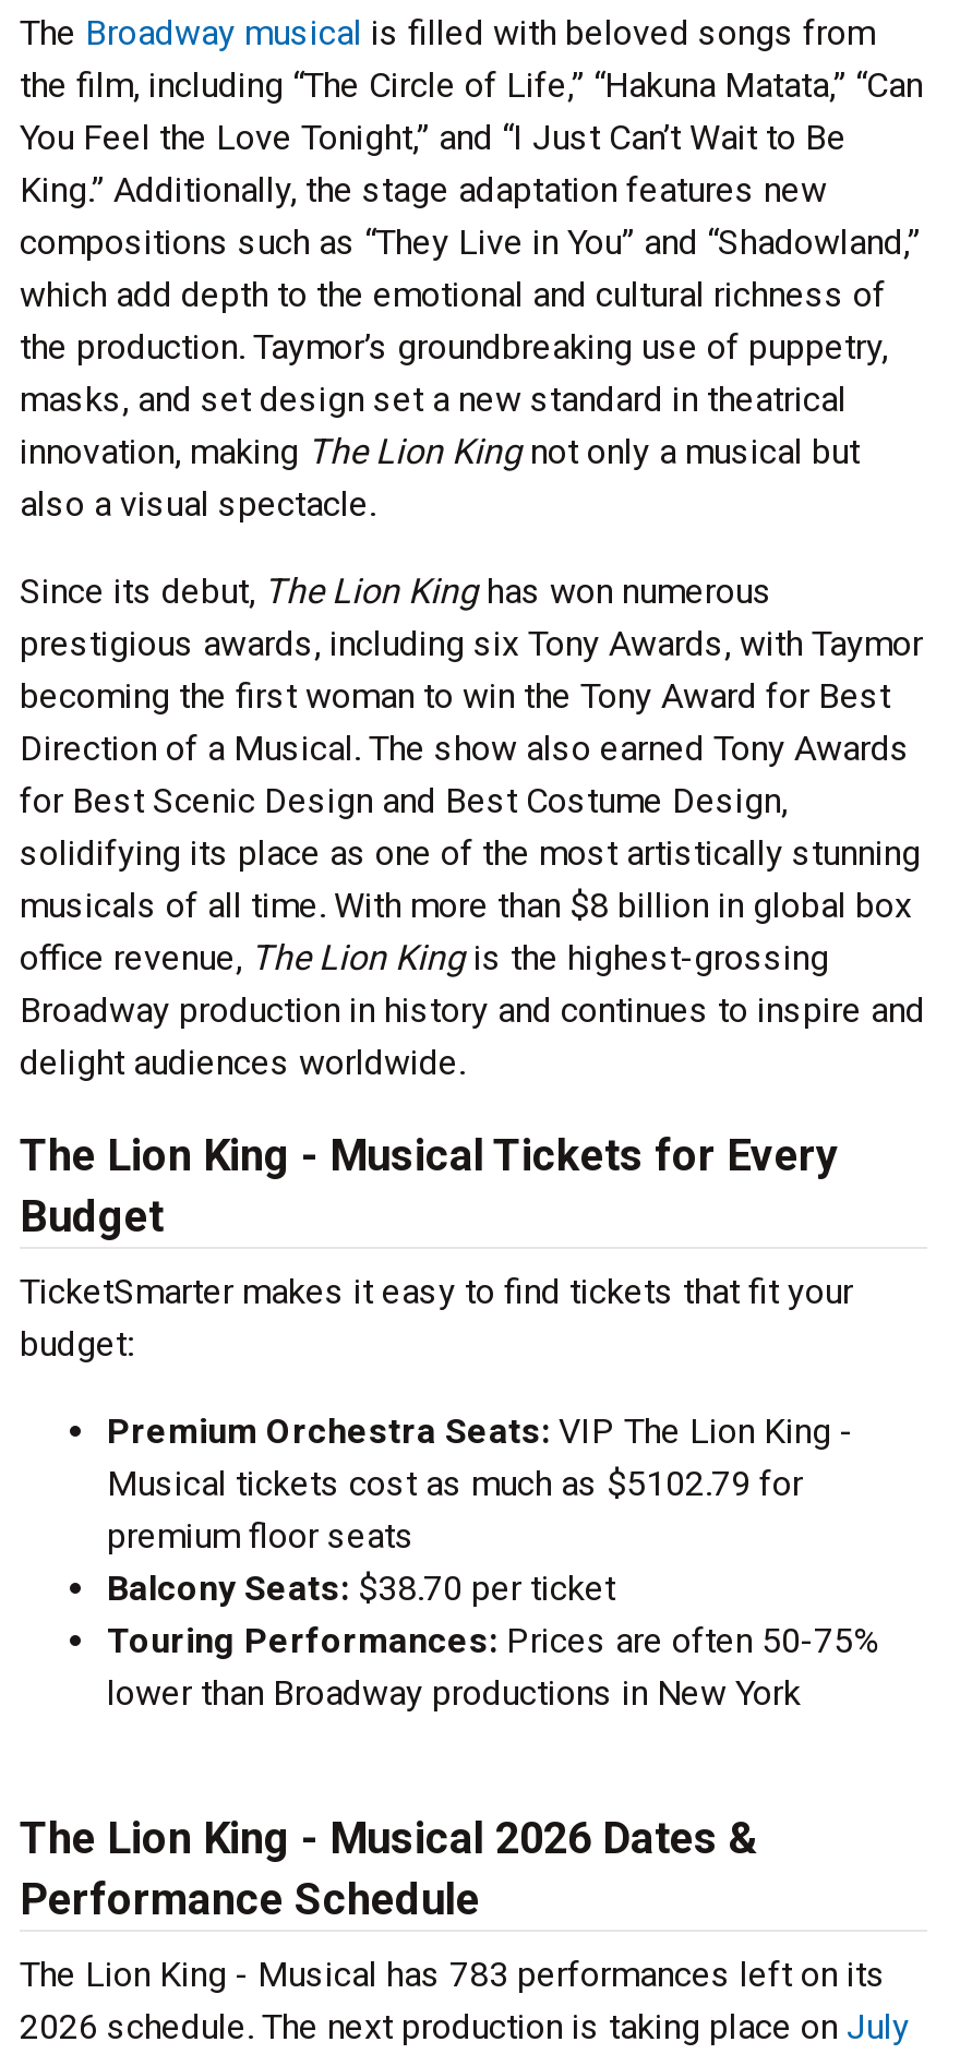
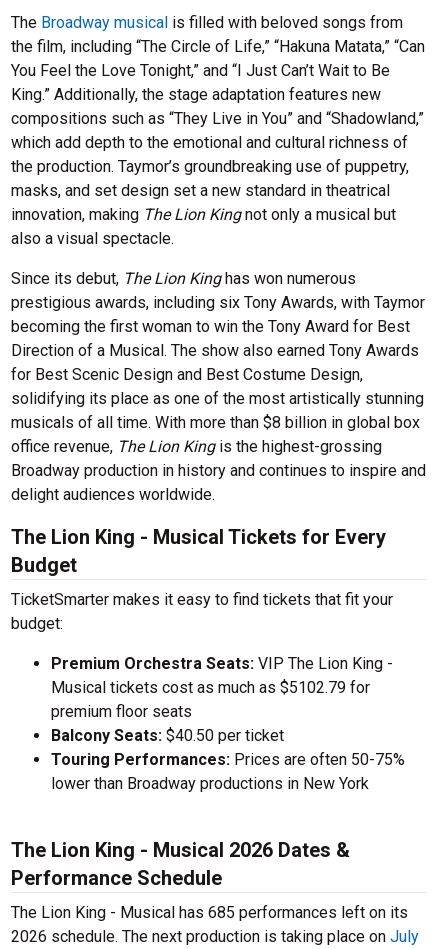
[107,1567,615,1609] Balcony Seats: $38.70 per ticket -> [51,726,284,745] Balcony Seats: $40.50 per ticket
[20,1954,886,1995] The Lion King - Musical has 783 performances left on its -> [11,903,408,922] The Lion King - Musical has 685 performances left on its

